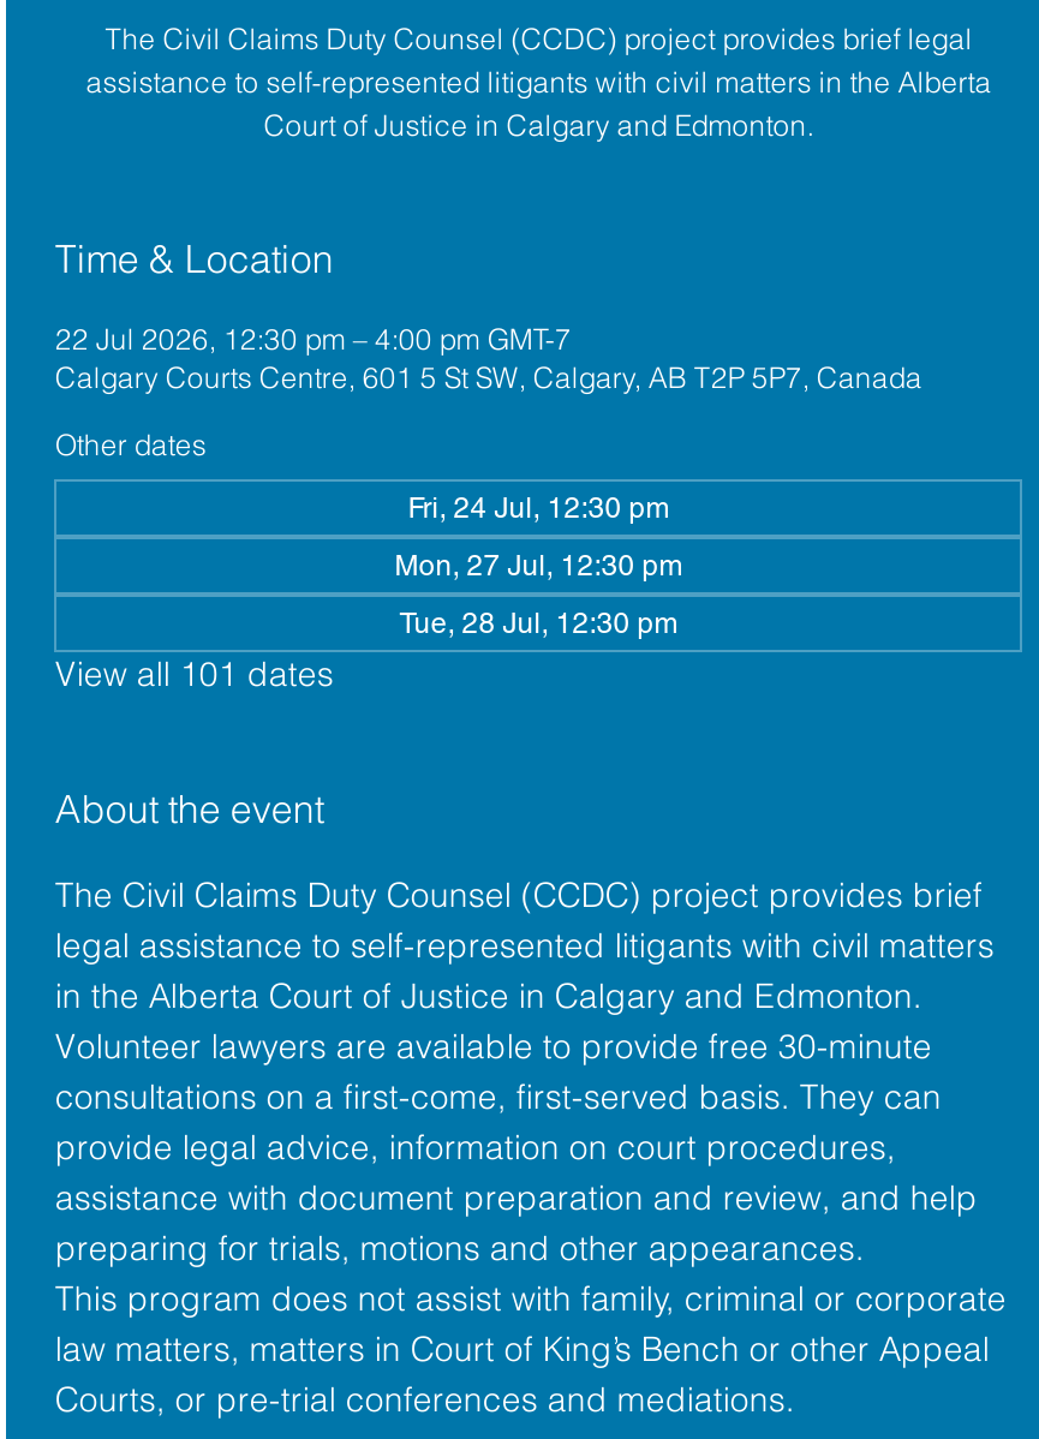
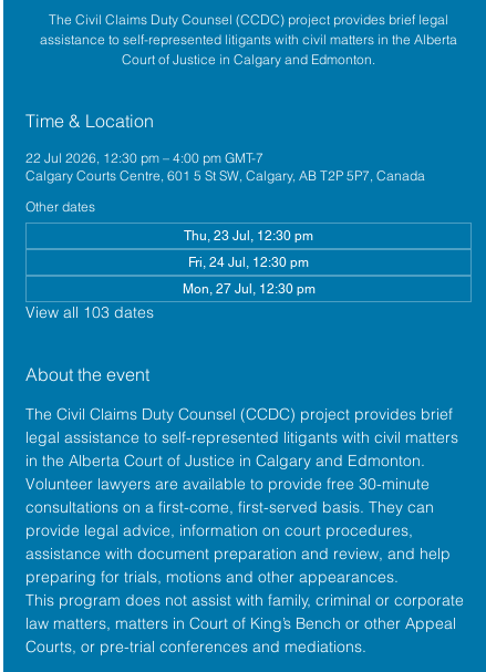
none -> [184,228,314,243] Thu, 23 Jul, 12:30 pm
moved [394,491,683,582] -> [182,254,315,296]: Fri, 24 Jul, 12:30 pm | Mon, 27 Jul, 12:30 pm
[55,606,678,695] Tue, 28 Jul, 12:30 pm | View all 101 dates -> [26,302,154,322] View all 103 dates

